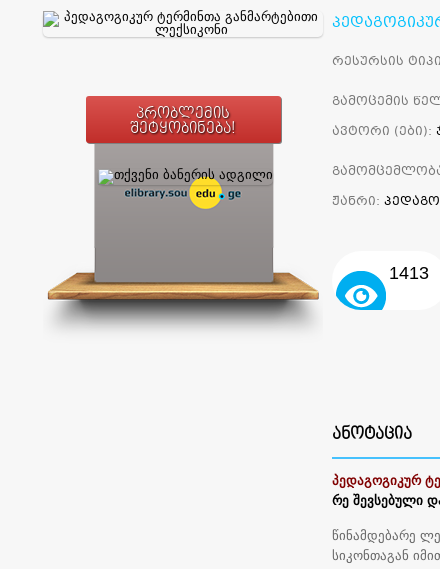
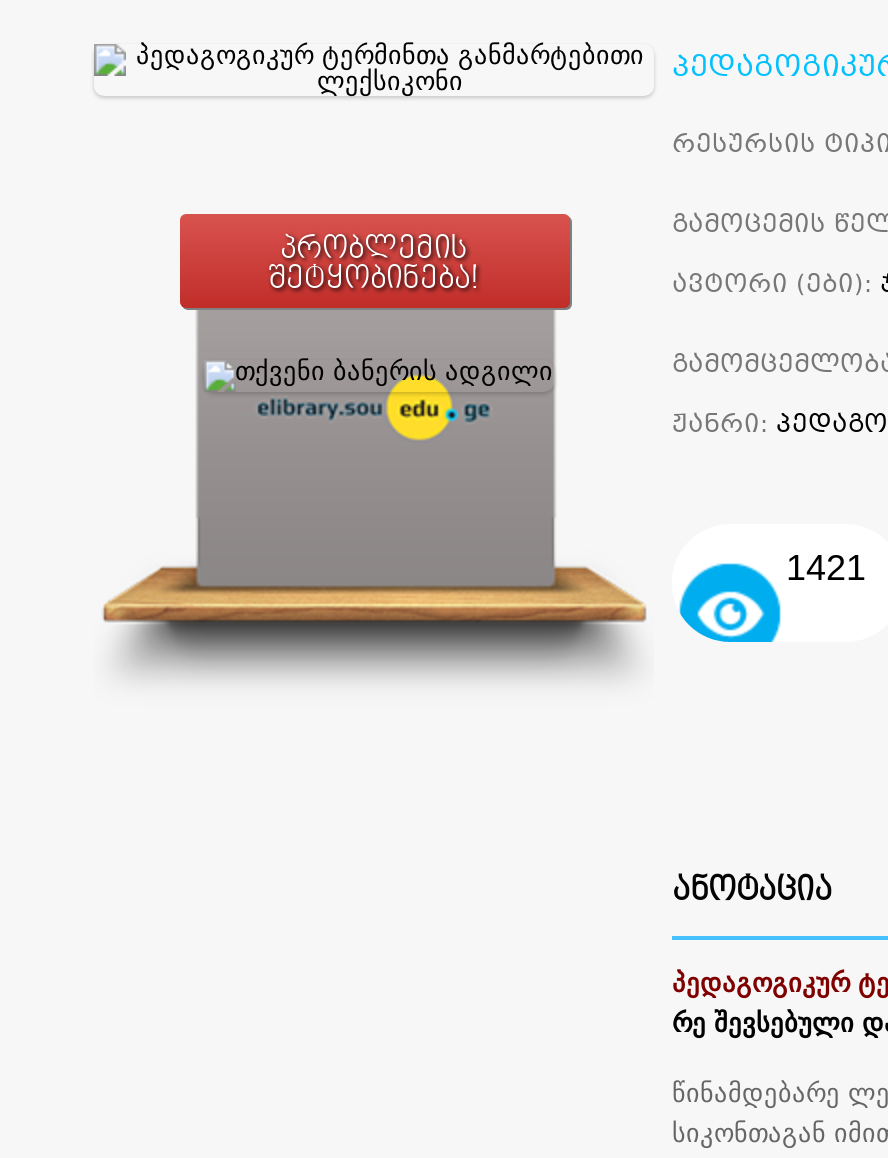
[389,265,429,283] 1413 -> [786,552,866,588] 1421

